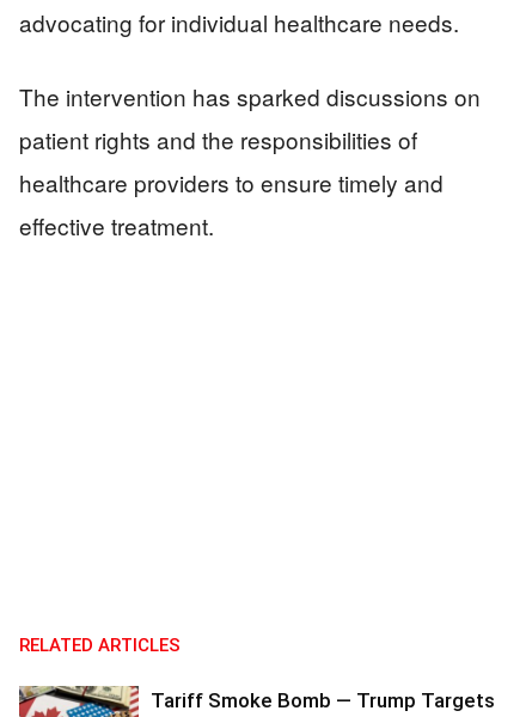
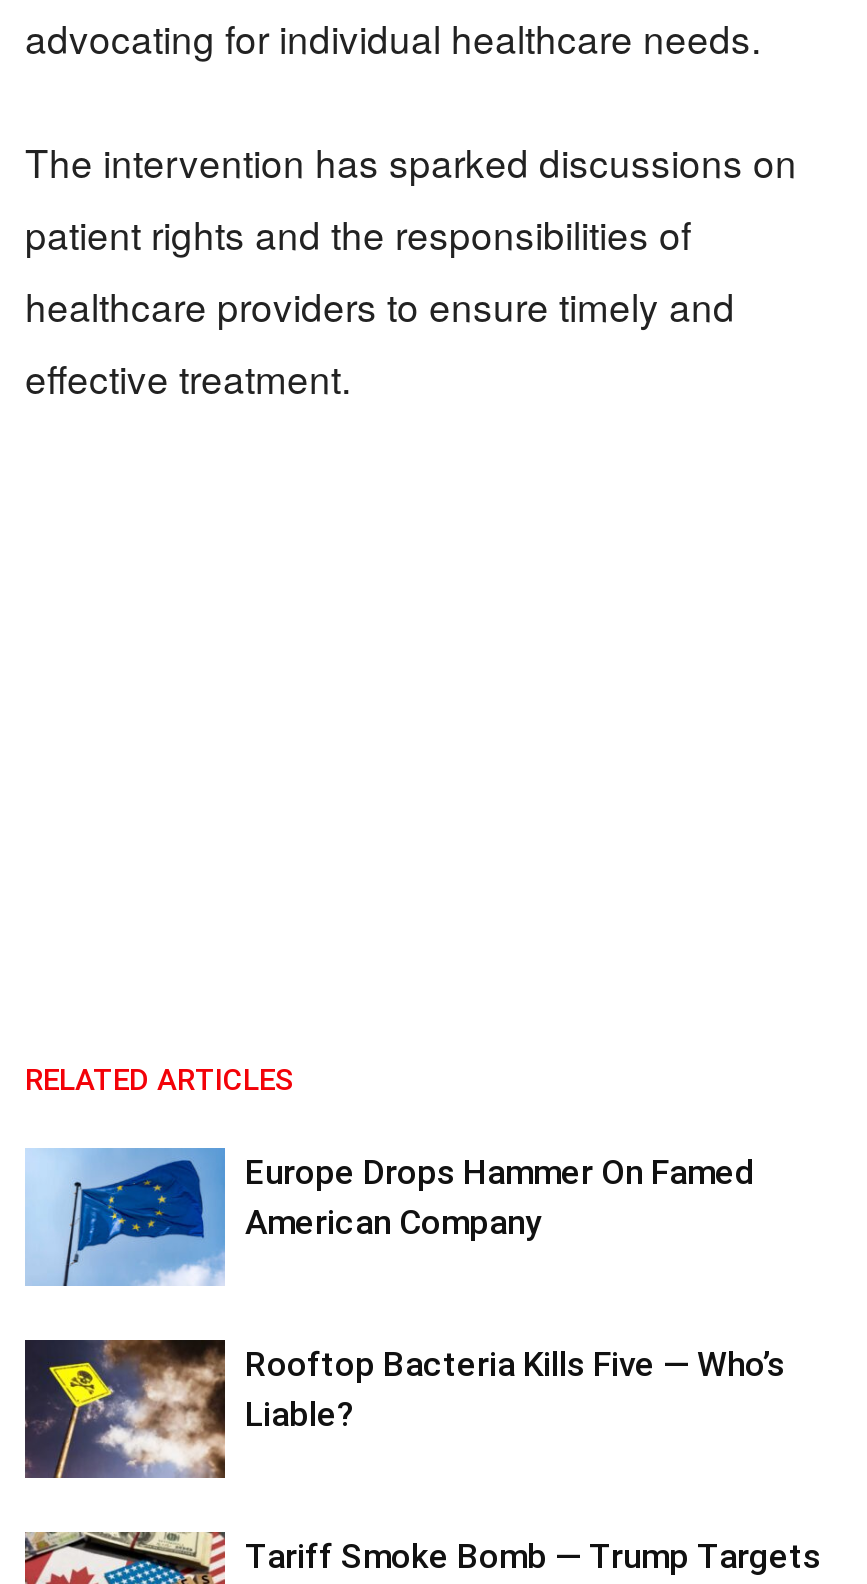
none -> [23,1338,785,1480] [image] | Rooftop Bacteria Kills Five — Who’s | Liable?
none -> [25,1146,755,1288] [image] | Europe Drops Hammer On Famed | American Company

